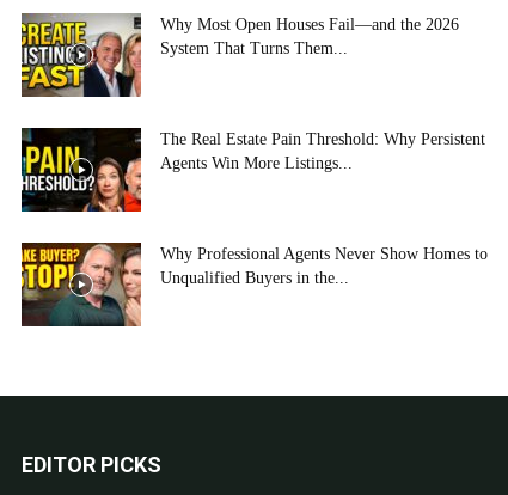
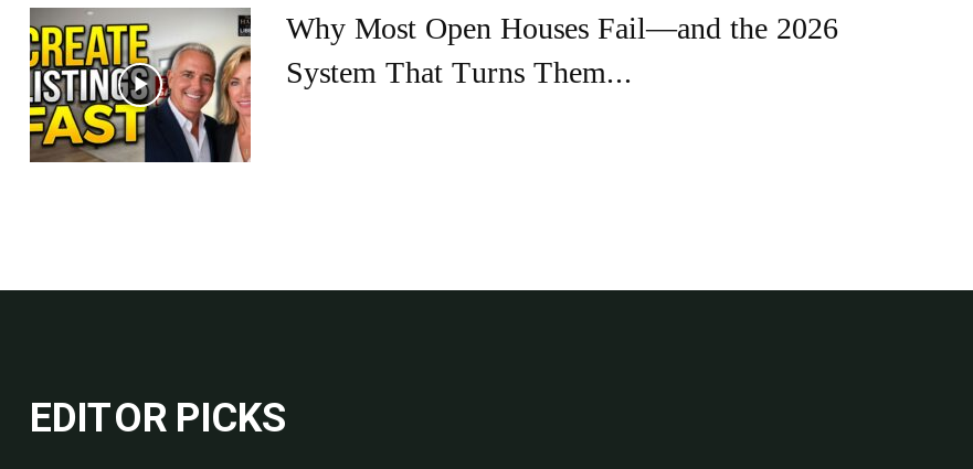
[20,127,485,213] [image] | The Real Estate Pain Threshold: Why Persistent | Agents Win More Listings... -> none
[20,242,488,328] [image] | Why Professional Agents Never Show Homes to | Unqualified Buyers in the... -> none

